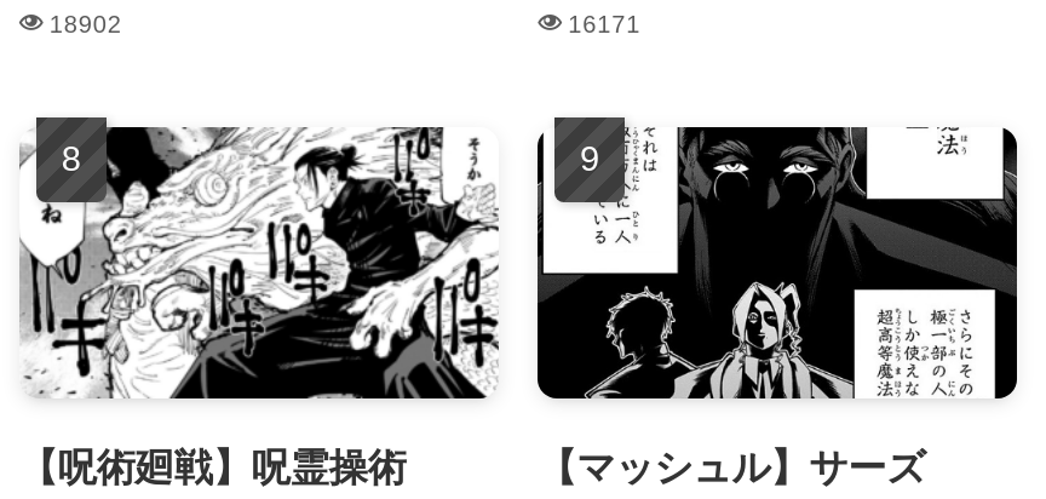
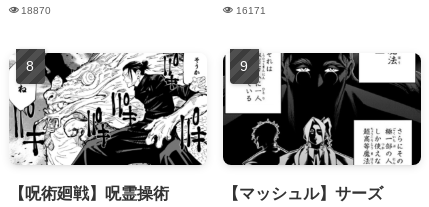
[49,11,122,37] 18902 -> [21,5,51,16] 18870

